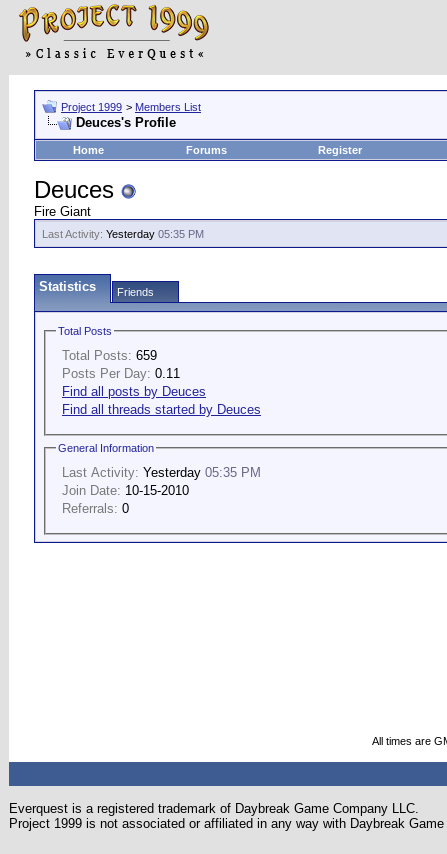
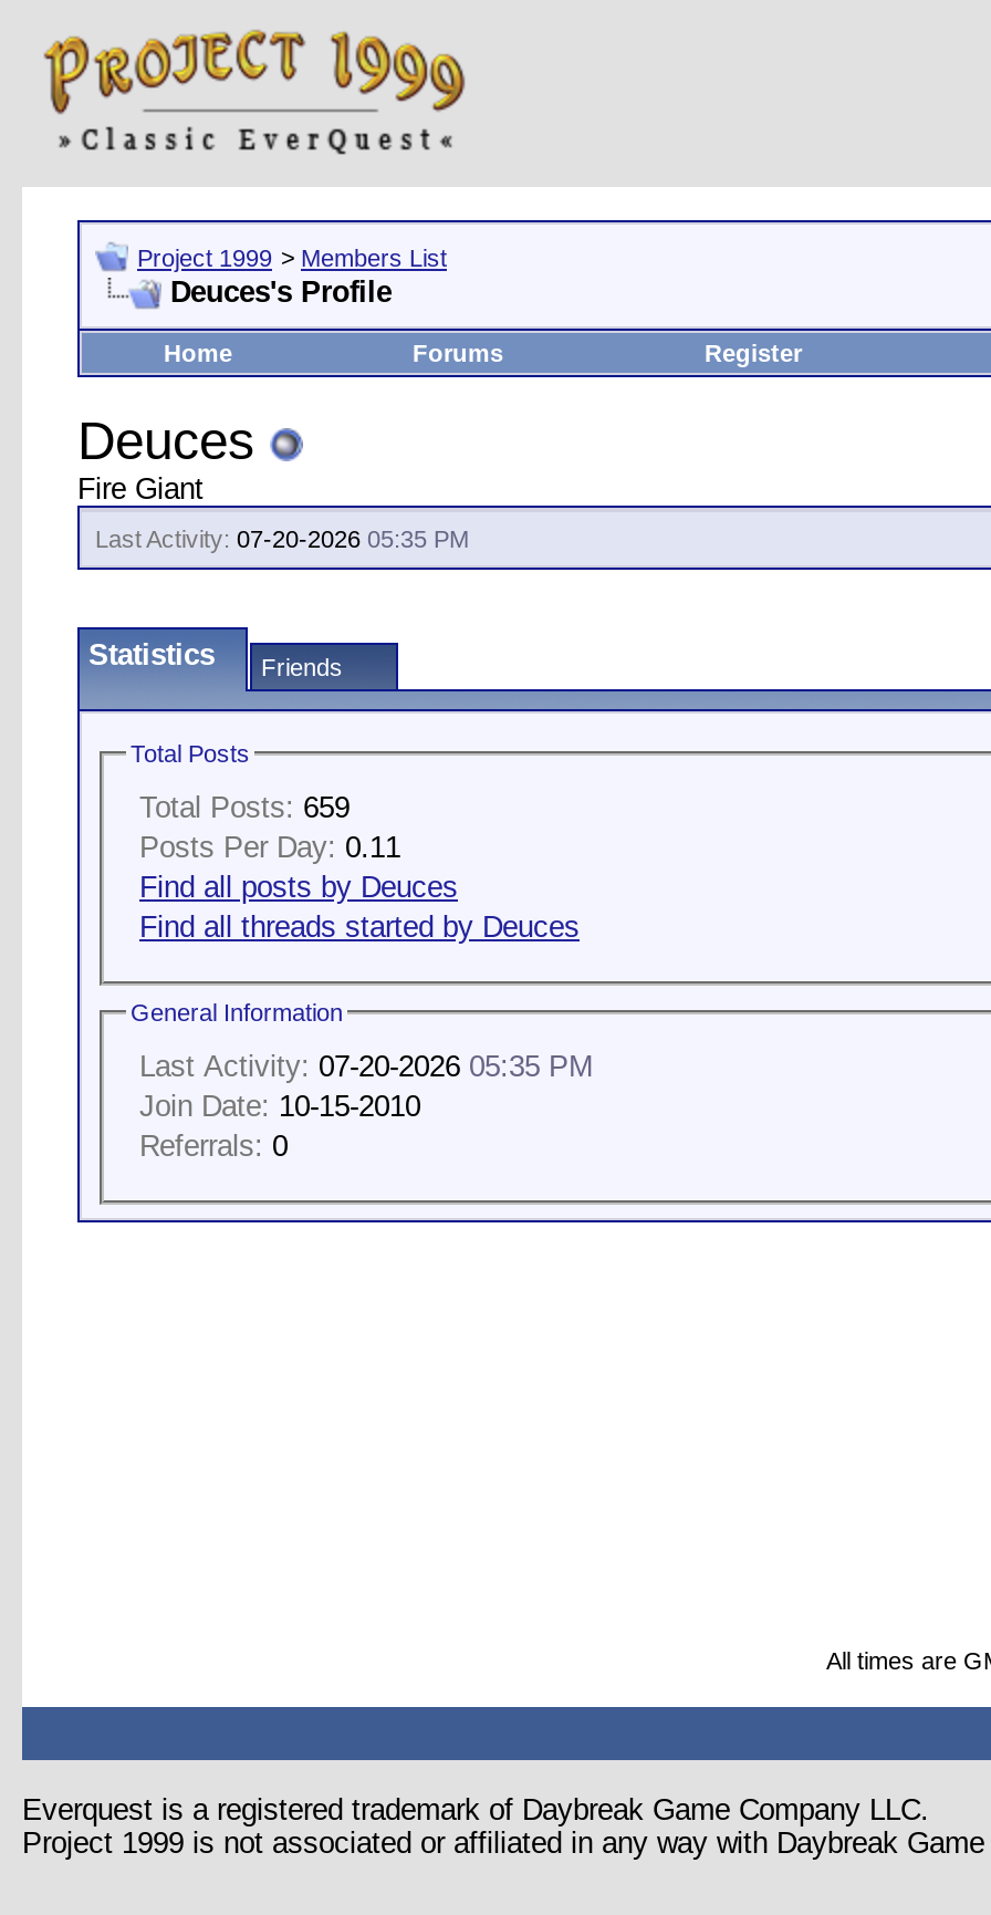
[42,228,204,240] Last Activity: Yesterday 05:35 PM -> [95,525,469,552] Last Activity: 07-20-2026 05:35 PM
[62,465,261,480] Last Activity: Yesterday 05:35 PM -> [139,1049,593,1082] Last Activity: 07-20-2026 05:35 PM

